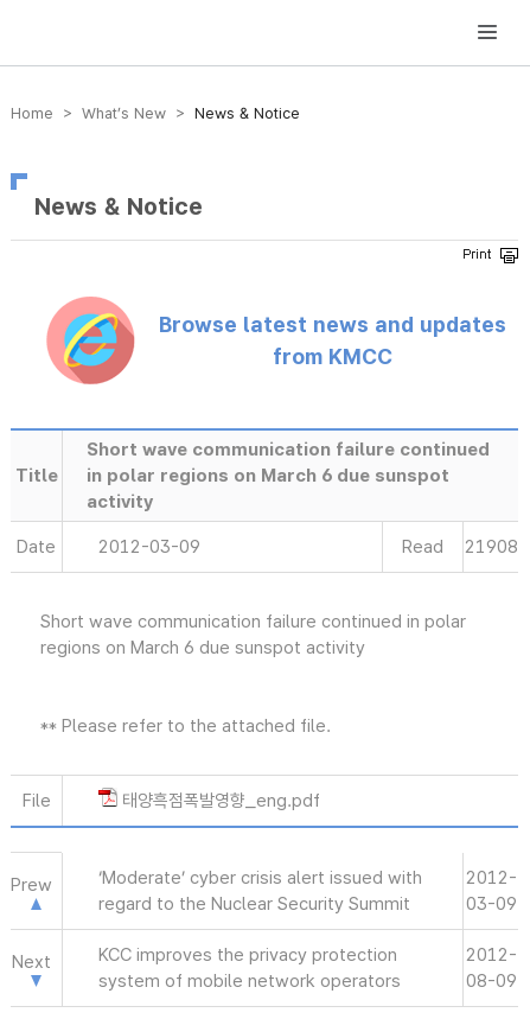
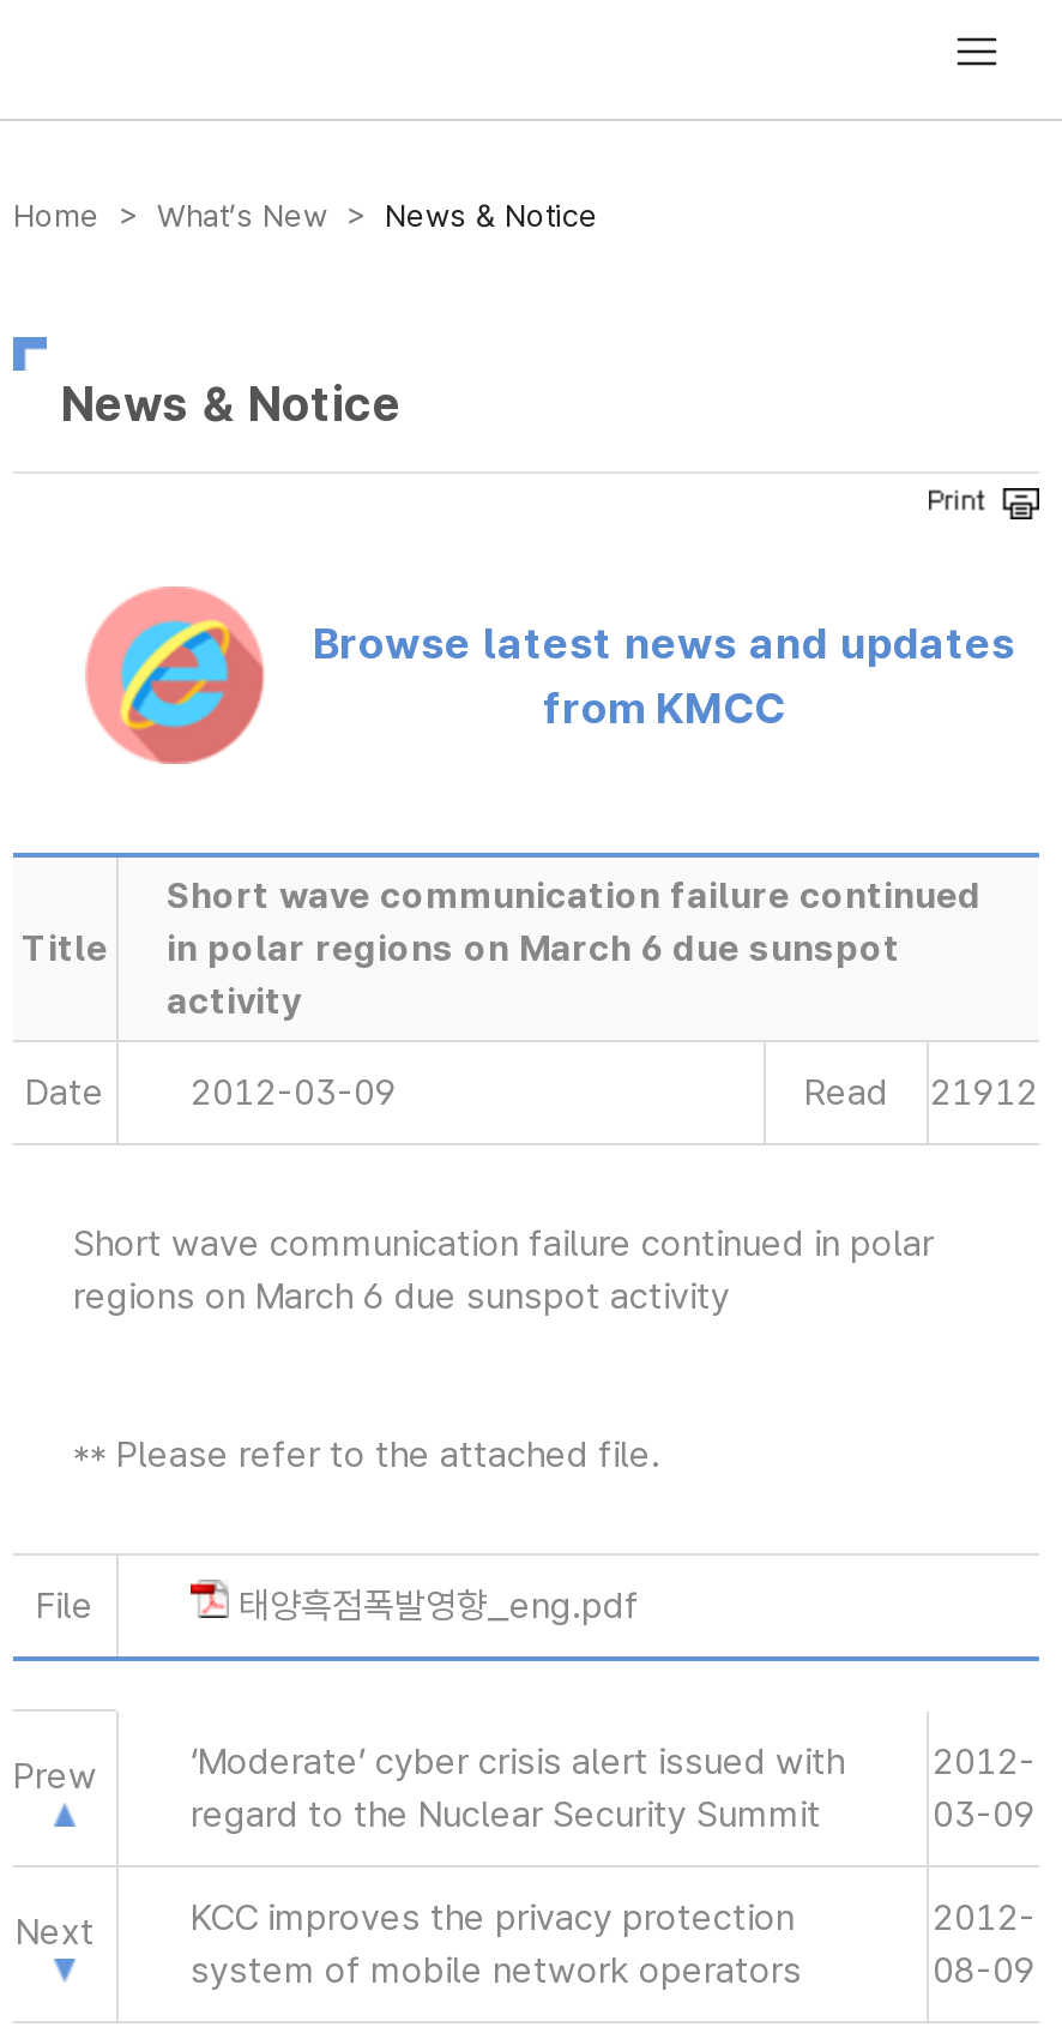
[402,536,518,558] Read 21908 -> [804,1071,1038,1114] Read 21912

